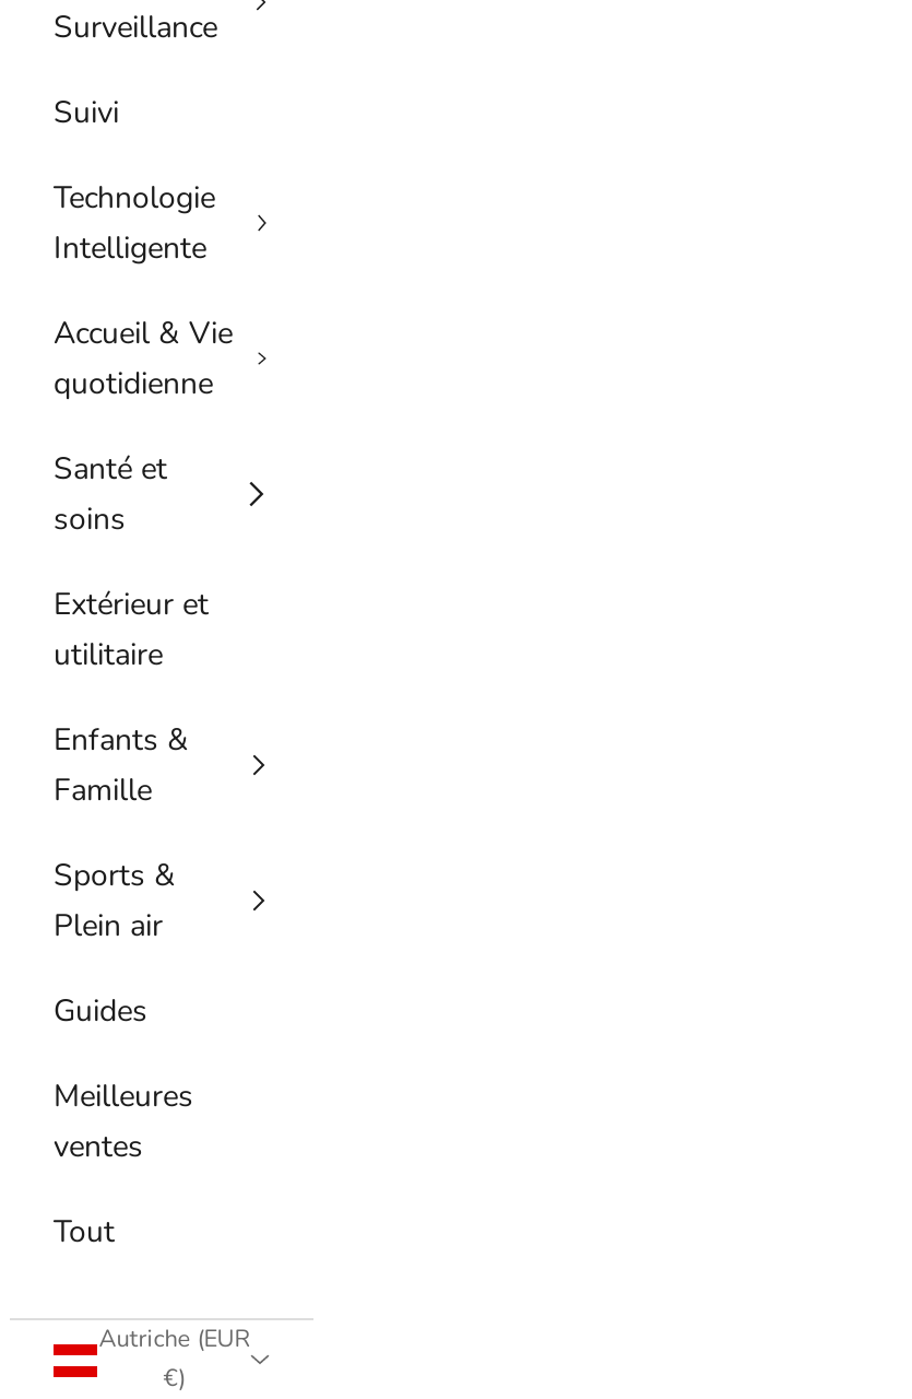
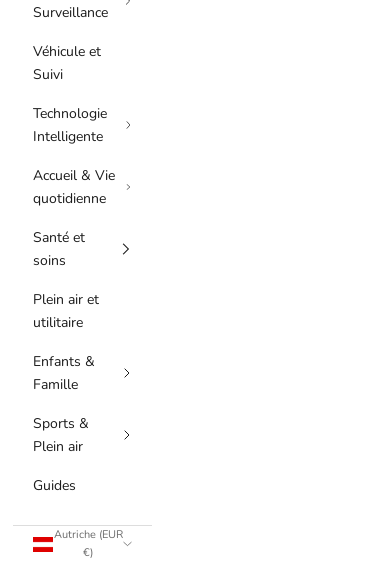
none -> [33,42,101,61] Véhicule et
moved [54,92,233,540] -> [33,65,115,270]: Suivi | Technologie | Intelligente | Accueil & Vie | quotidienne | Santé et | soins
[54,584,209,625] Extérieur et -> [33,290,99,309] Plein air et
moved [54,634,189,1032] -> [33,313,95,495]: utilitaire | Enfants & | Famille | Sports & | Plein air | Guides
[54,1075,193,1253] Meilleures | ventes | Tout -> none

